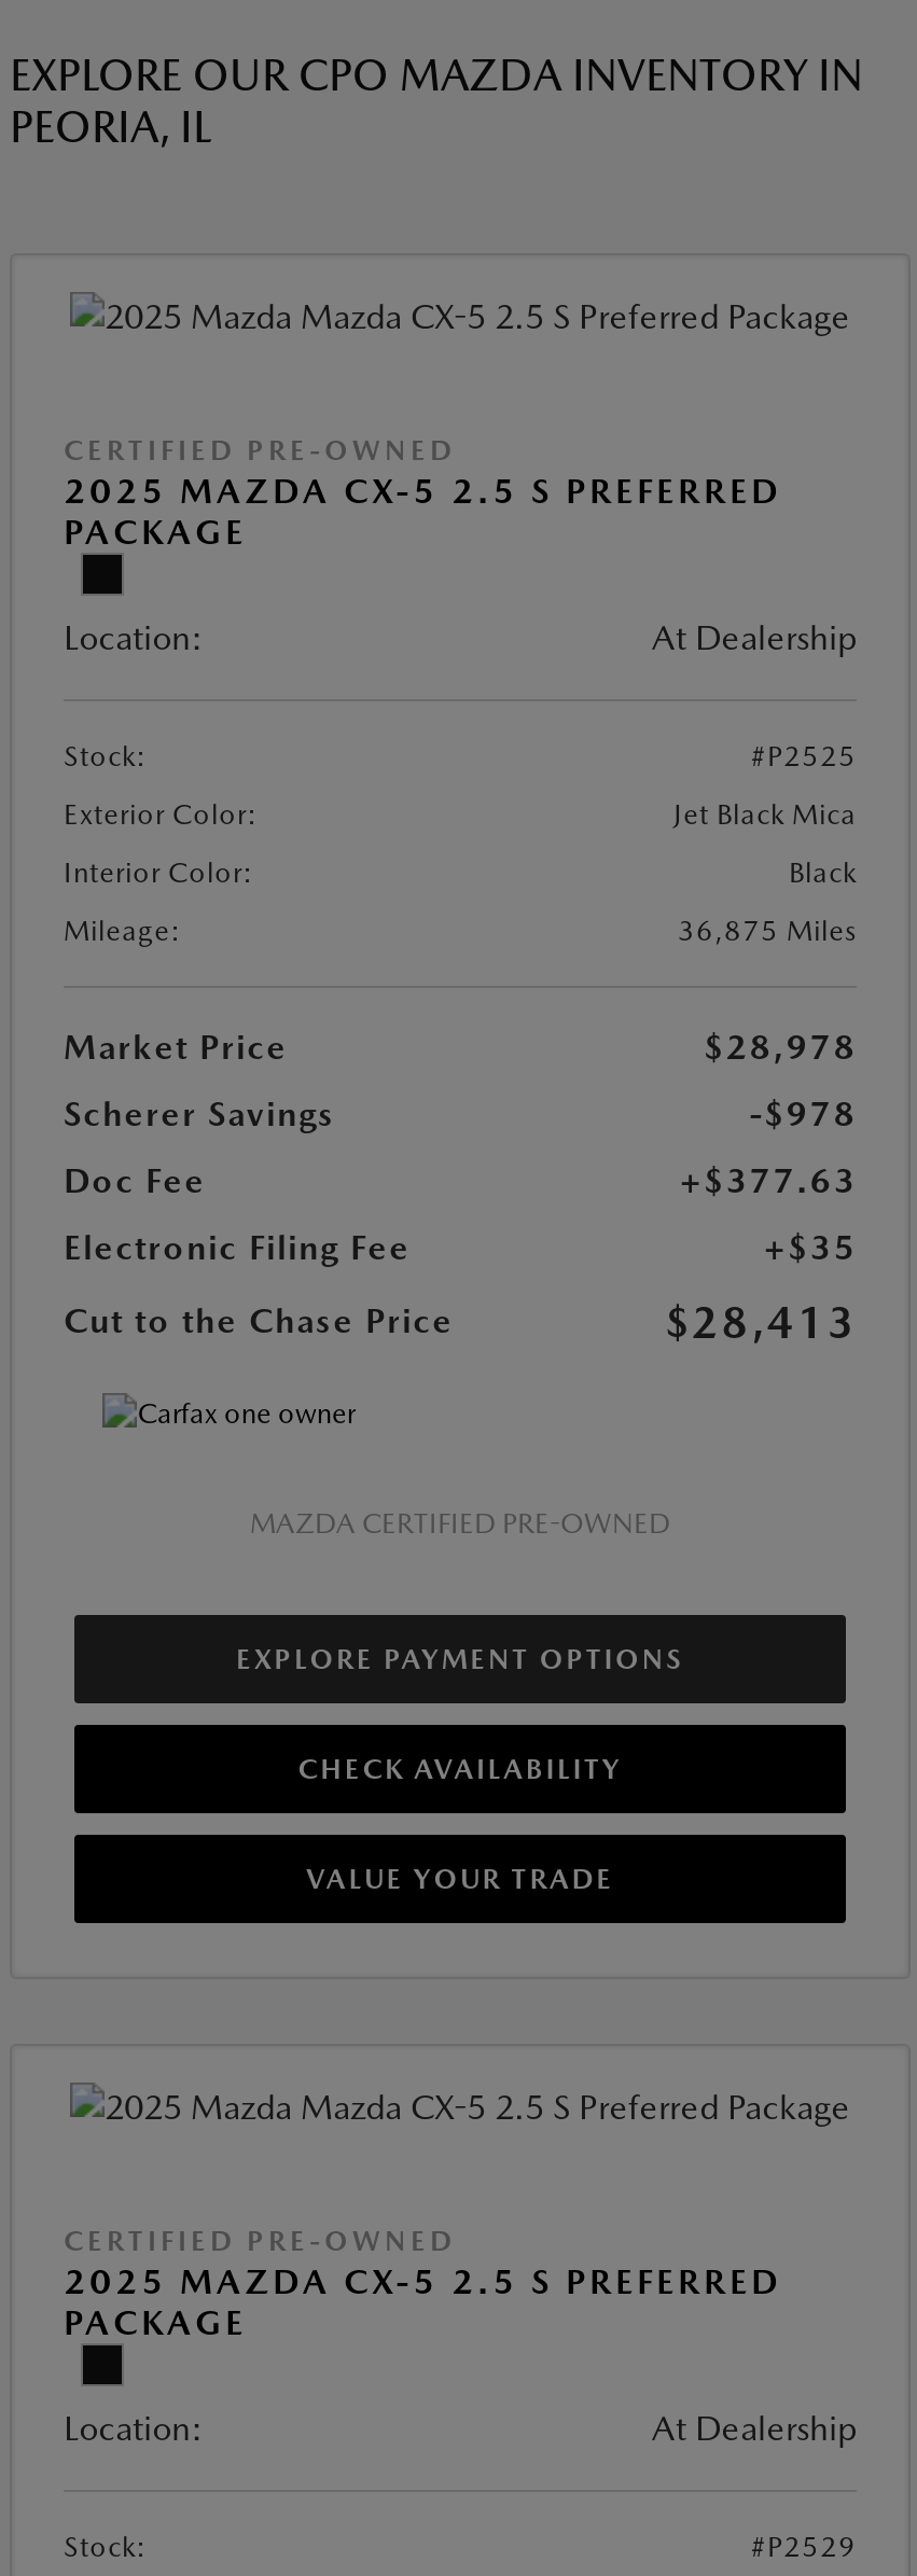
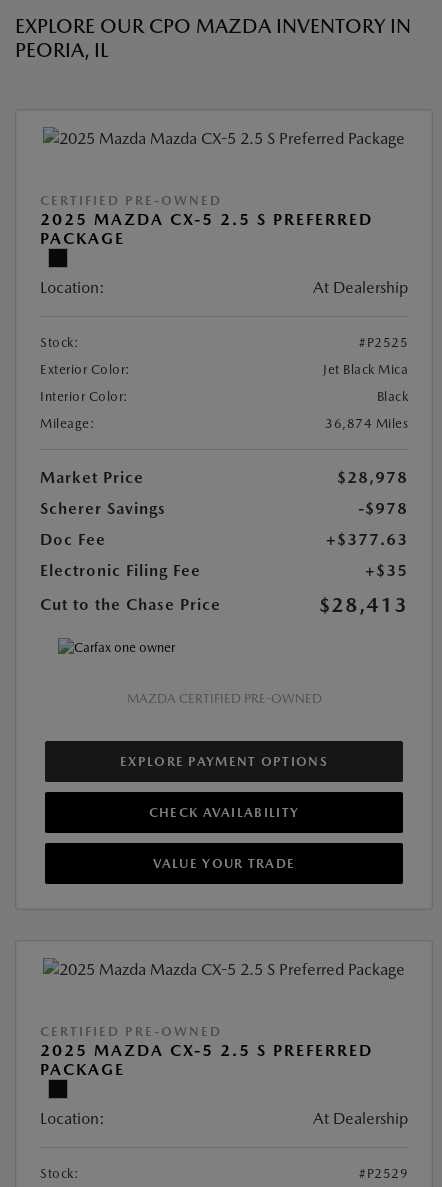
[678,915,857,947] 36,875 Miles -> [325,416,408,431] 36,874 Miles

